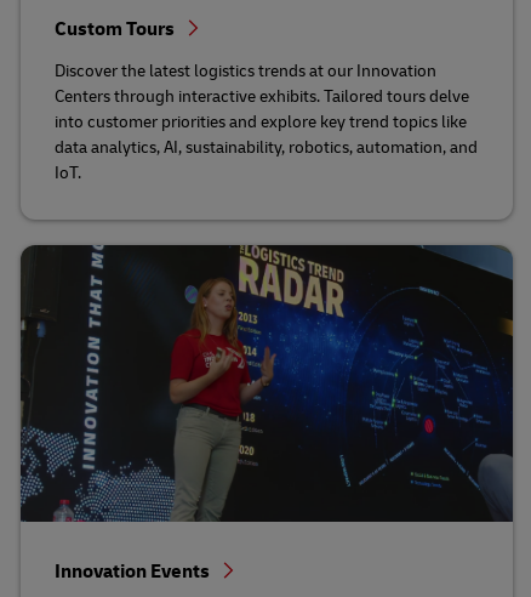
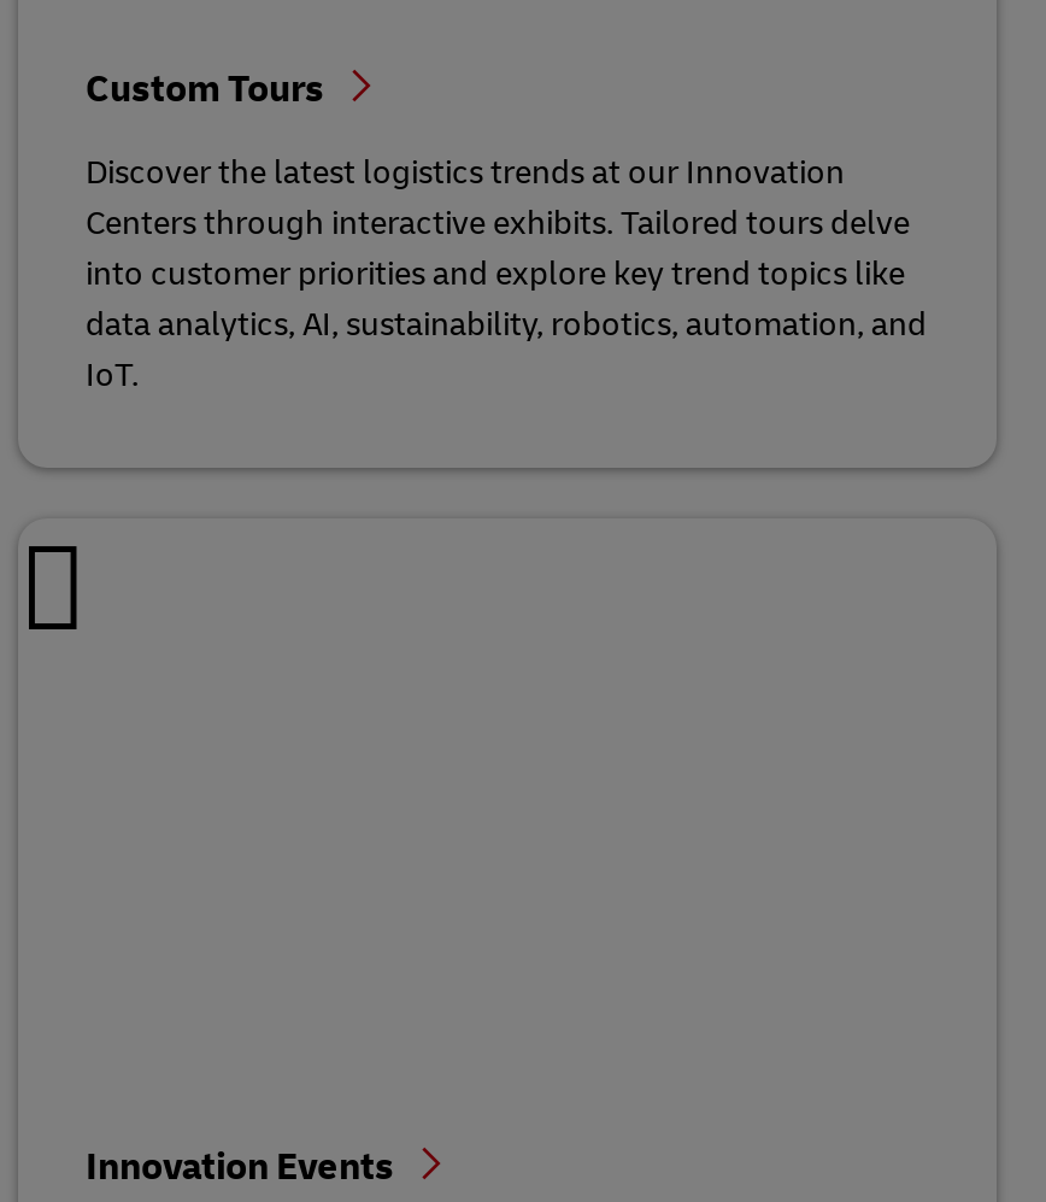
[19,244,514,523] [image] -> none

